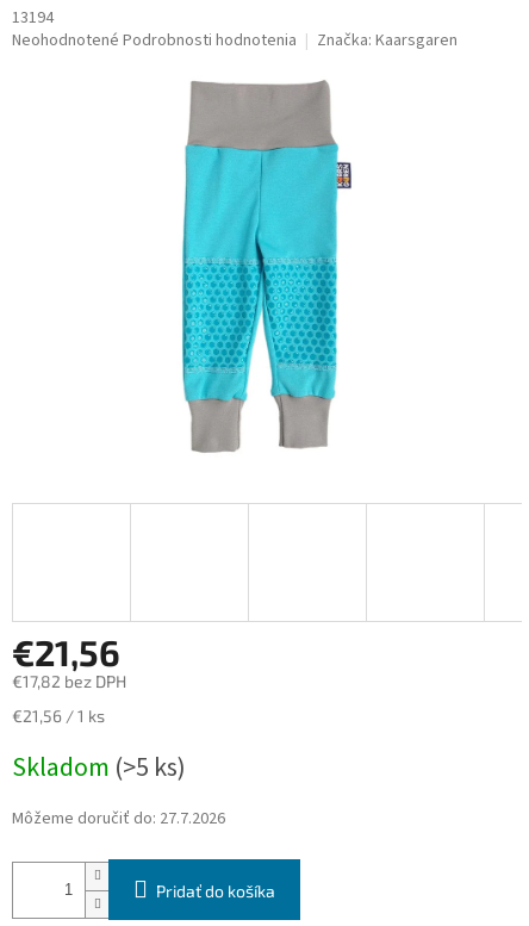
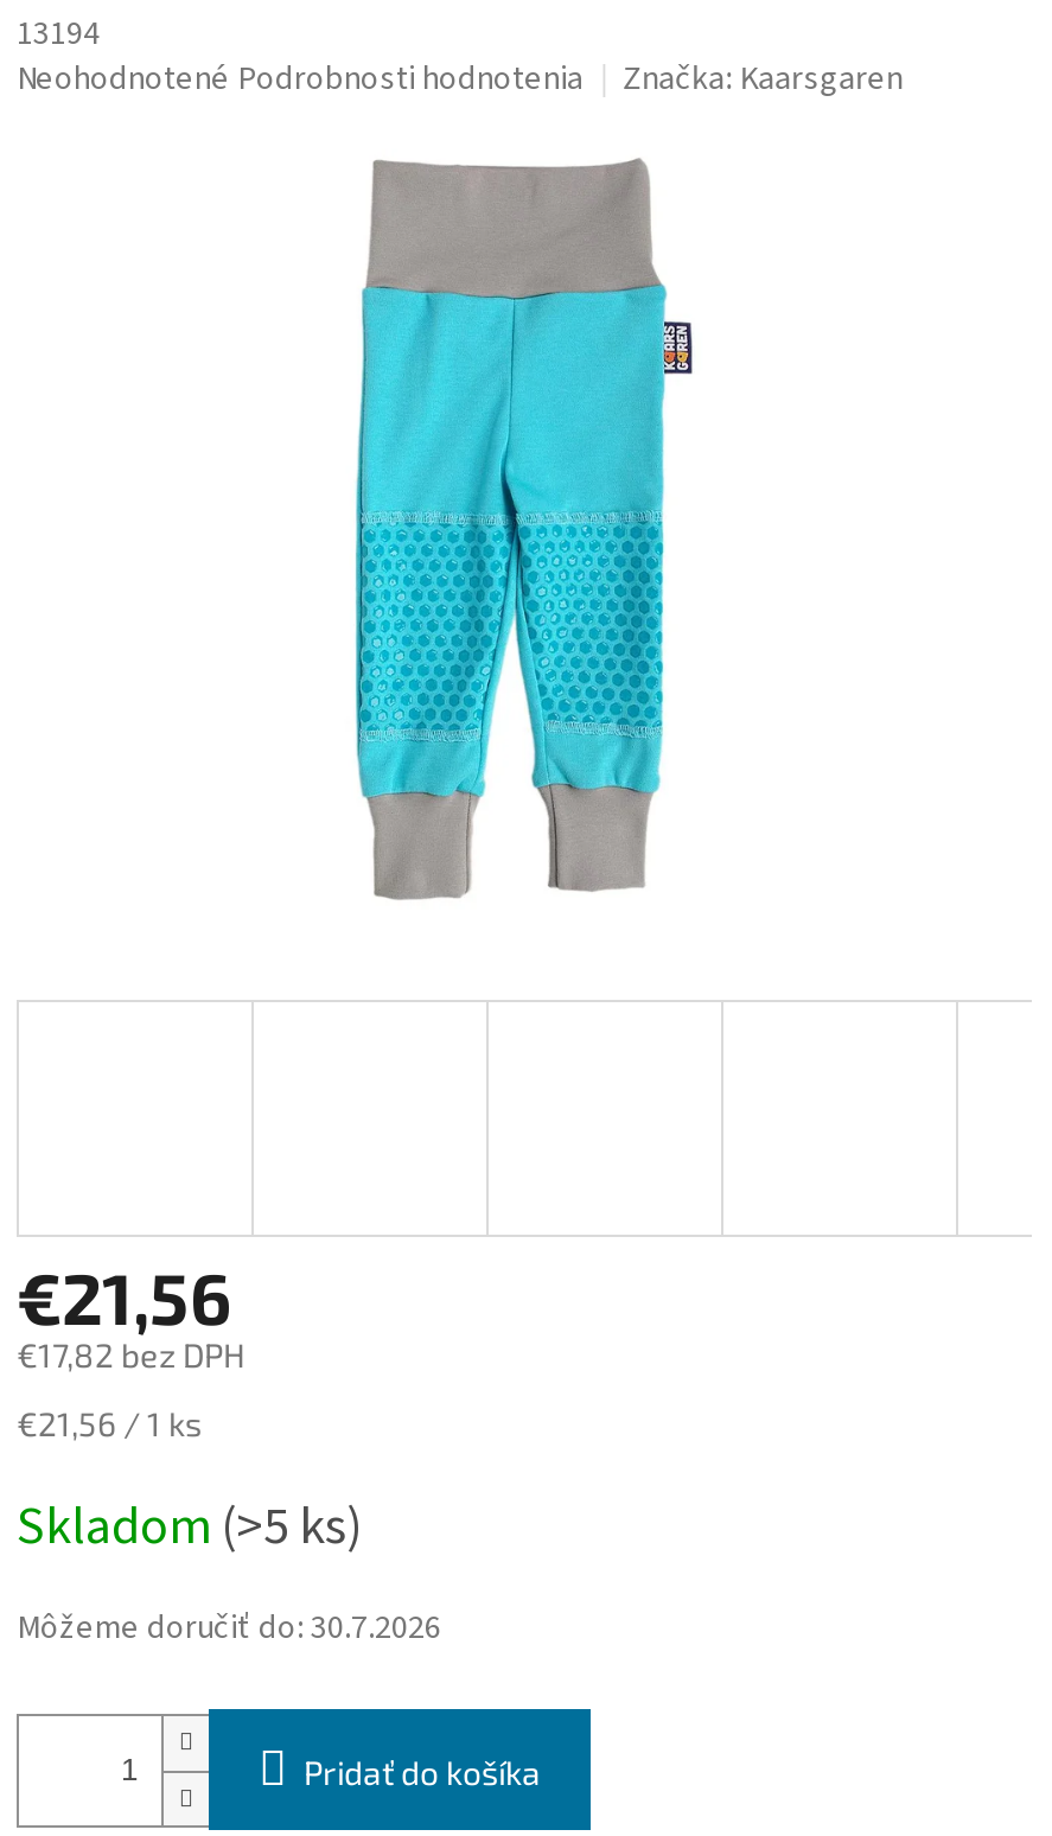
[12,807,225,831] Môžeme doručiť do: 27.7.2026 -> [17,1606,441,1653] Môžeme doručiť do: 30.7.2026

